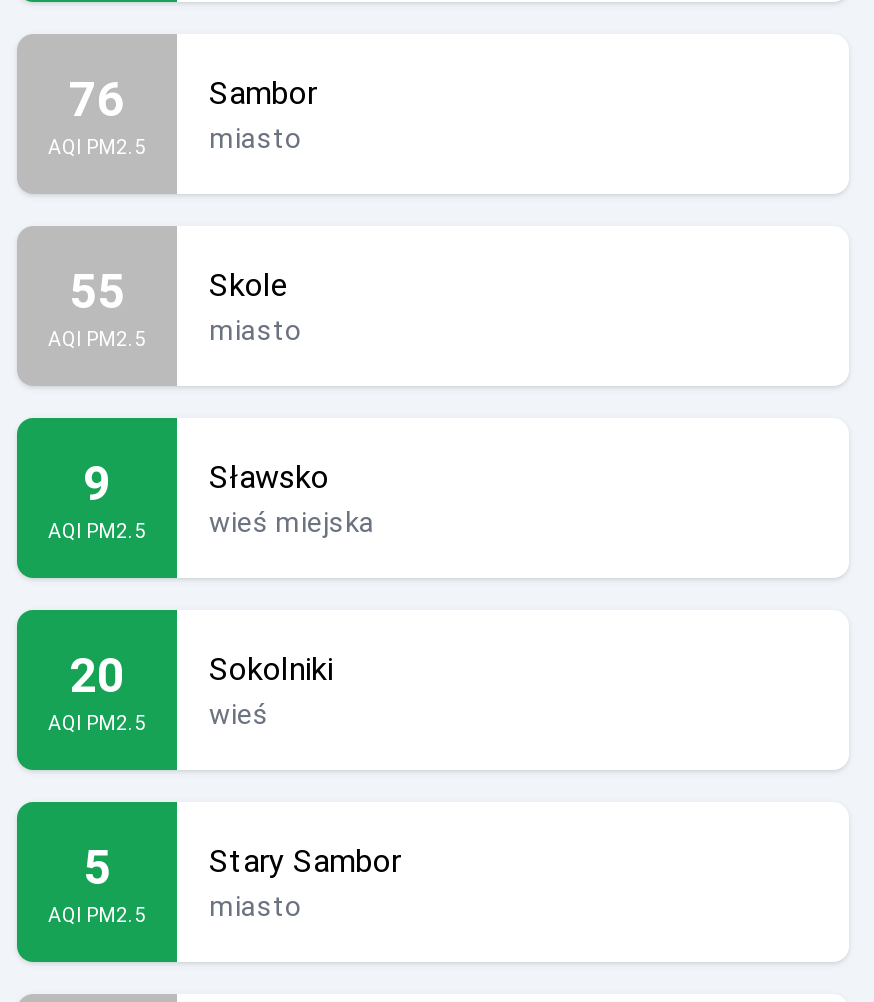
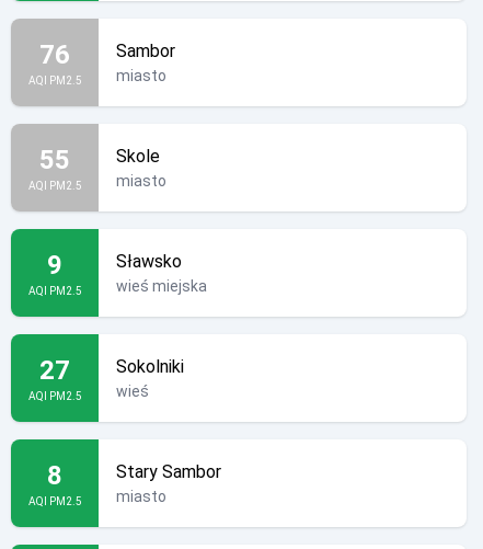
[69,647,125,703] 20 -> [39,354,70,385] 27
[83,839,111,895] 5 -> [47,460,62,490] 8

